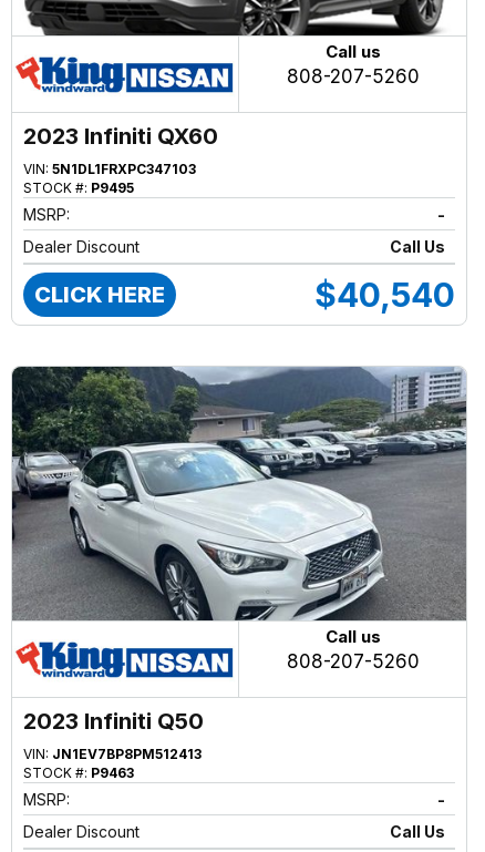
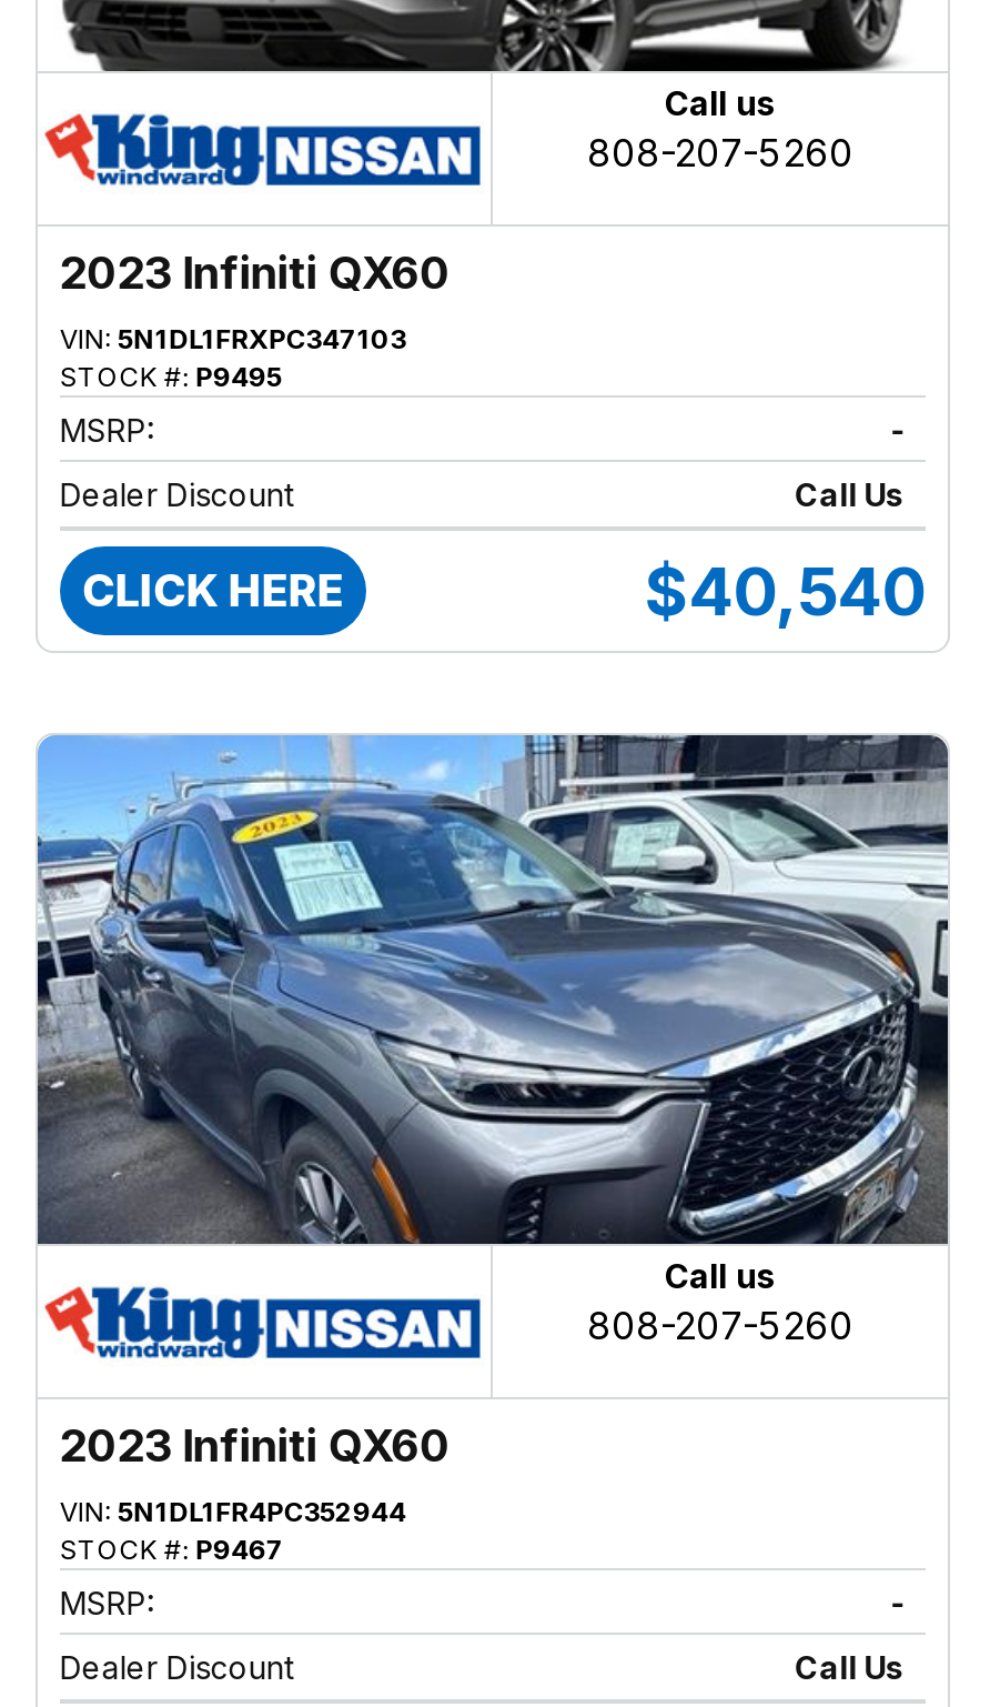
[11,366,467,622] [image] -> [36,733,950,1246] [image]
[23,708,204,734] 2023 Infiniti Q50 -> [60,1418,450,1472] 2023 Infiniti QX60
[23,745,201,762] VIN: JN1EV7BP8PM512413 -> [60,1494,406,1527] VIN: 5N1DL1FR4PC352944
[23,764,134,781] STOCK #: P9463 -> [60,1532,284,1565] STOCK #: P9467

